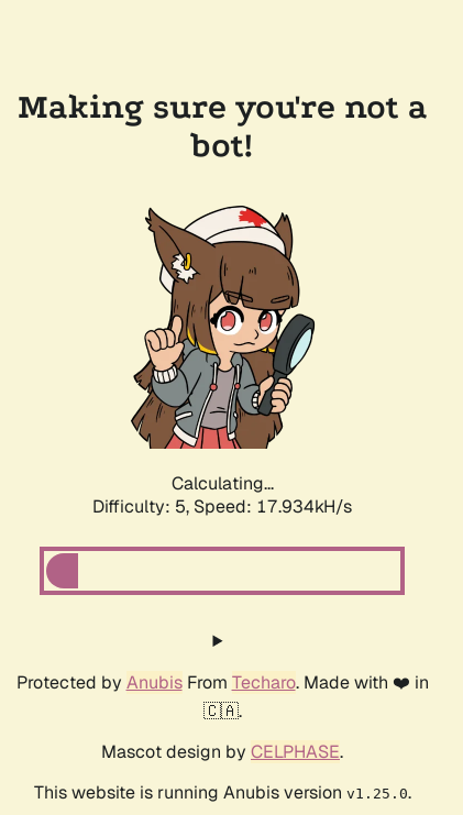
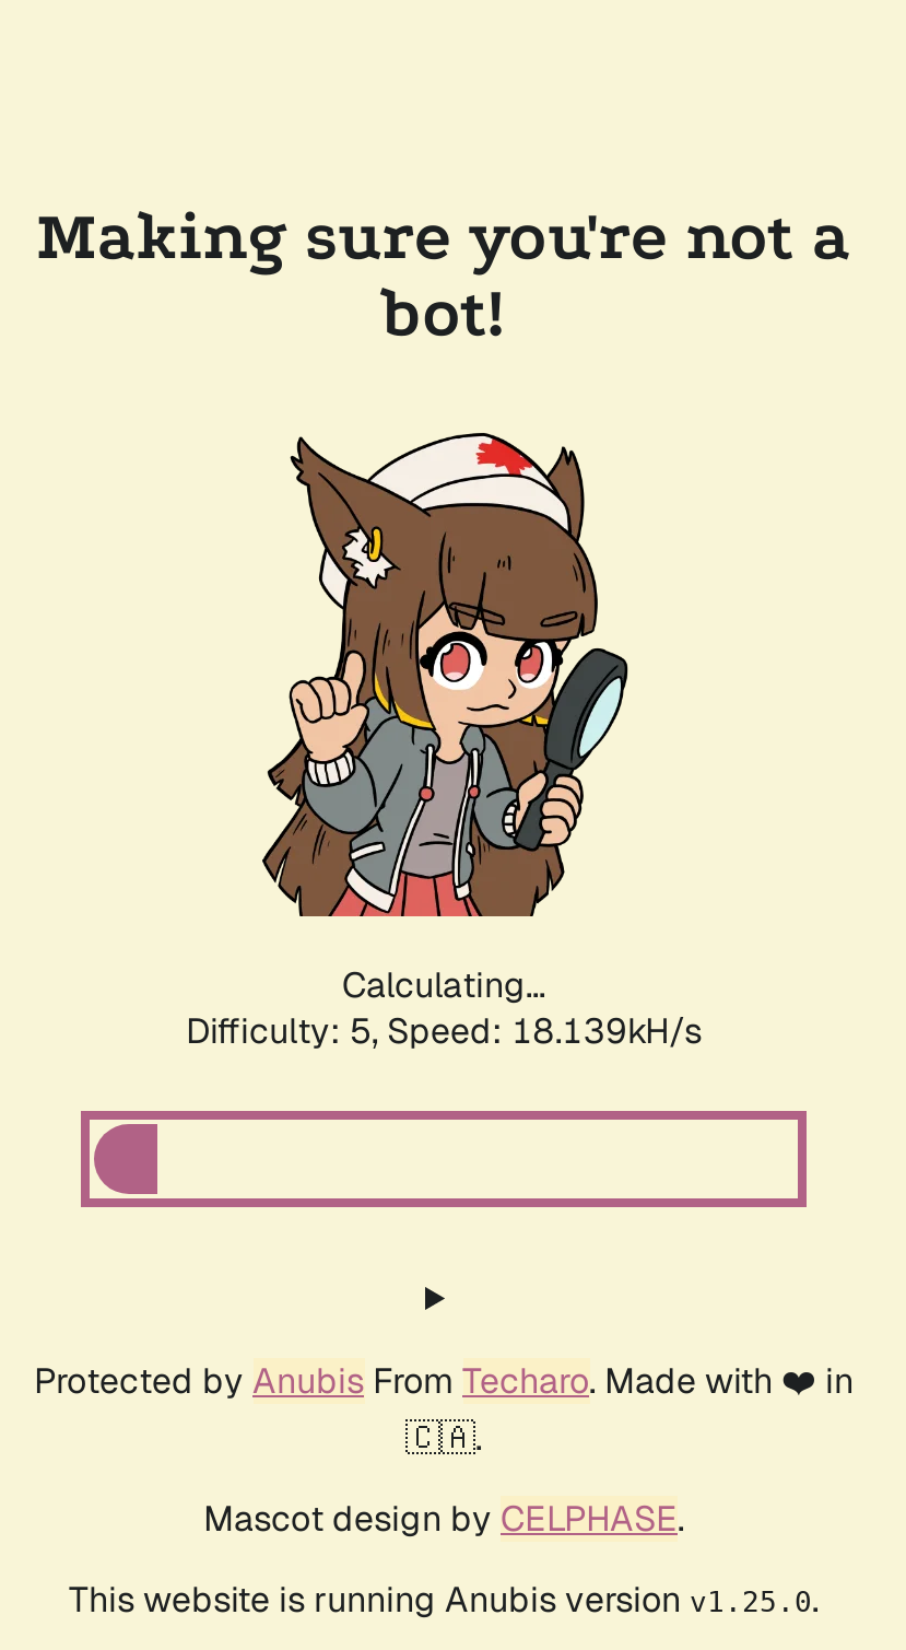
[92,495,352,518] Difficulty: 5, Speed: 17.934kH/s -> [186,1008,702,1054] Difficulty: 5, Speed: 18.139kH/s

